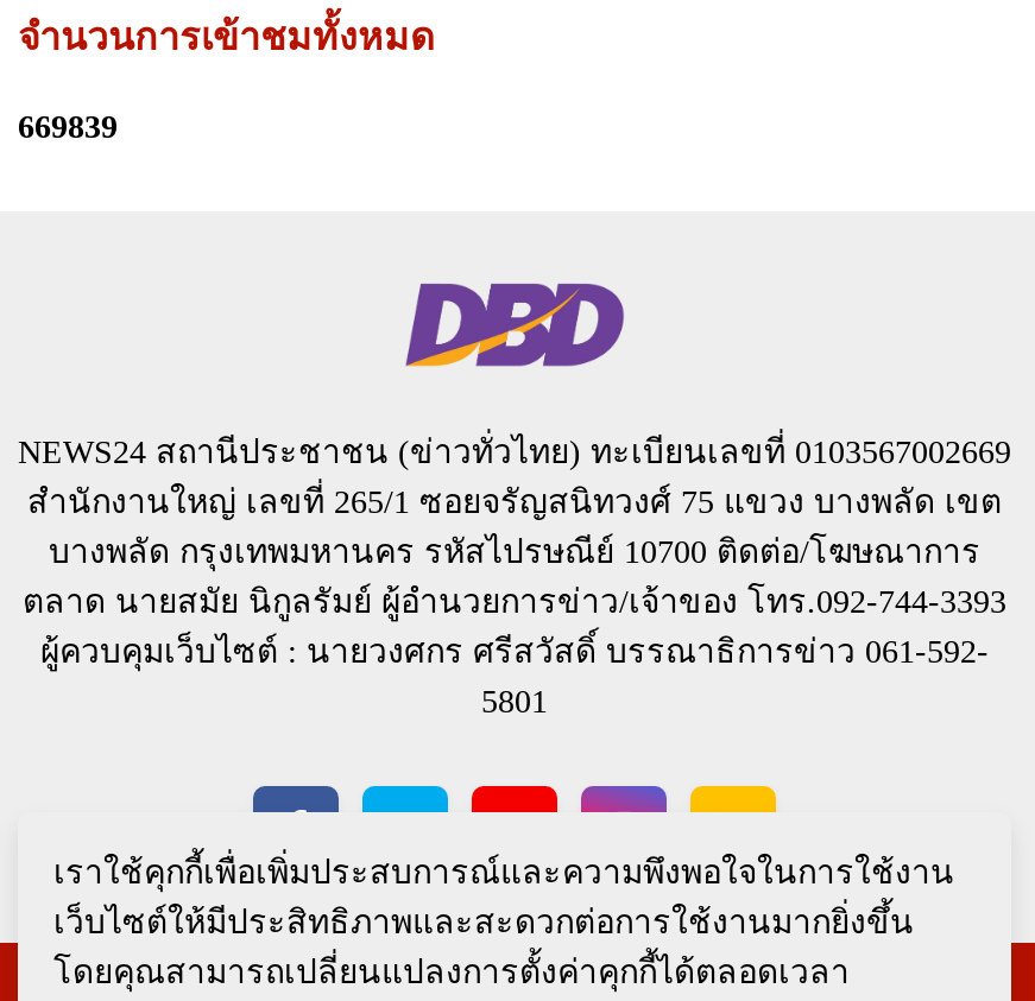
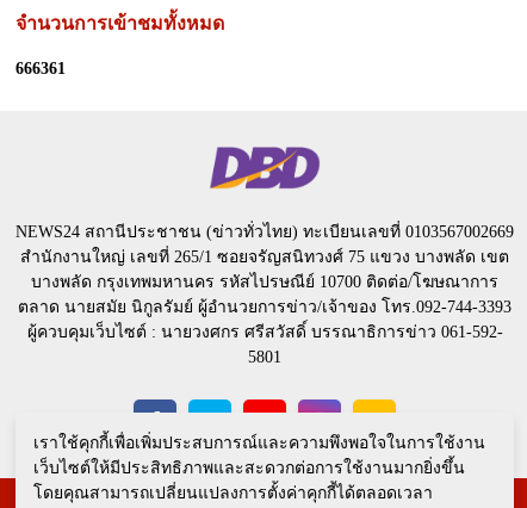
[18,109,118,145] 669839 -> [15,60,66,78] 666361

